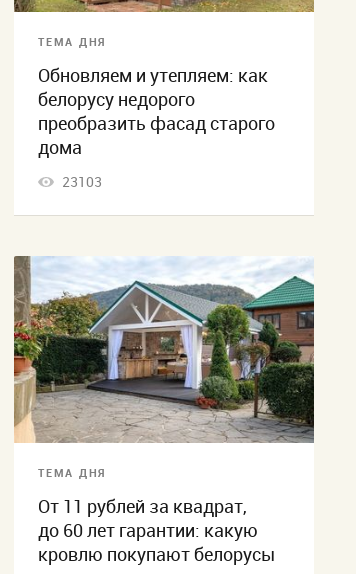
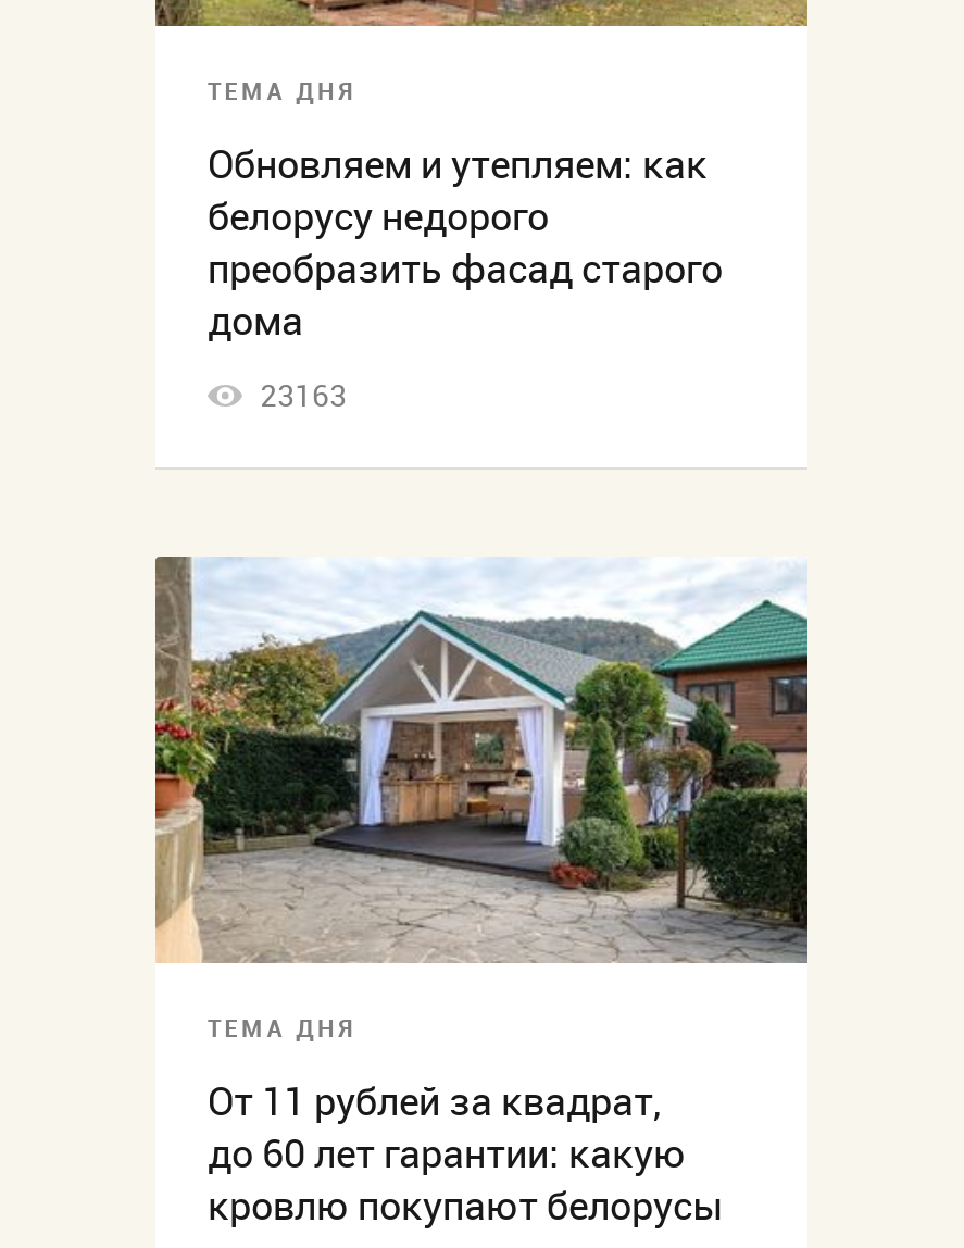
[62,174,102,190] 23103 -> [260,378,347,413] 23163

